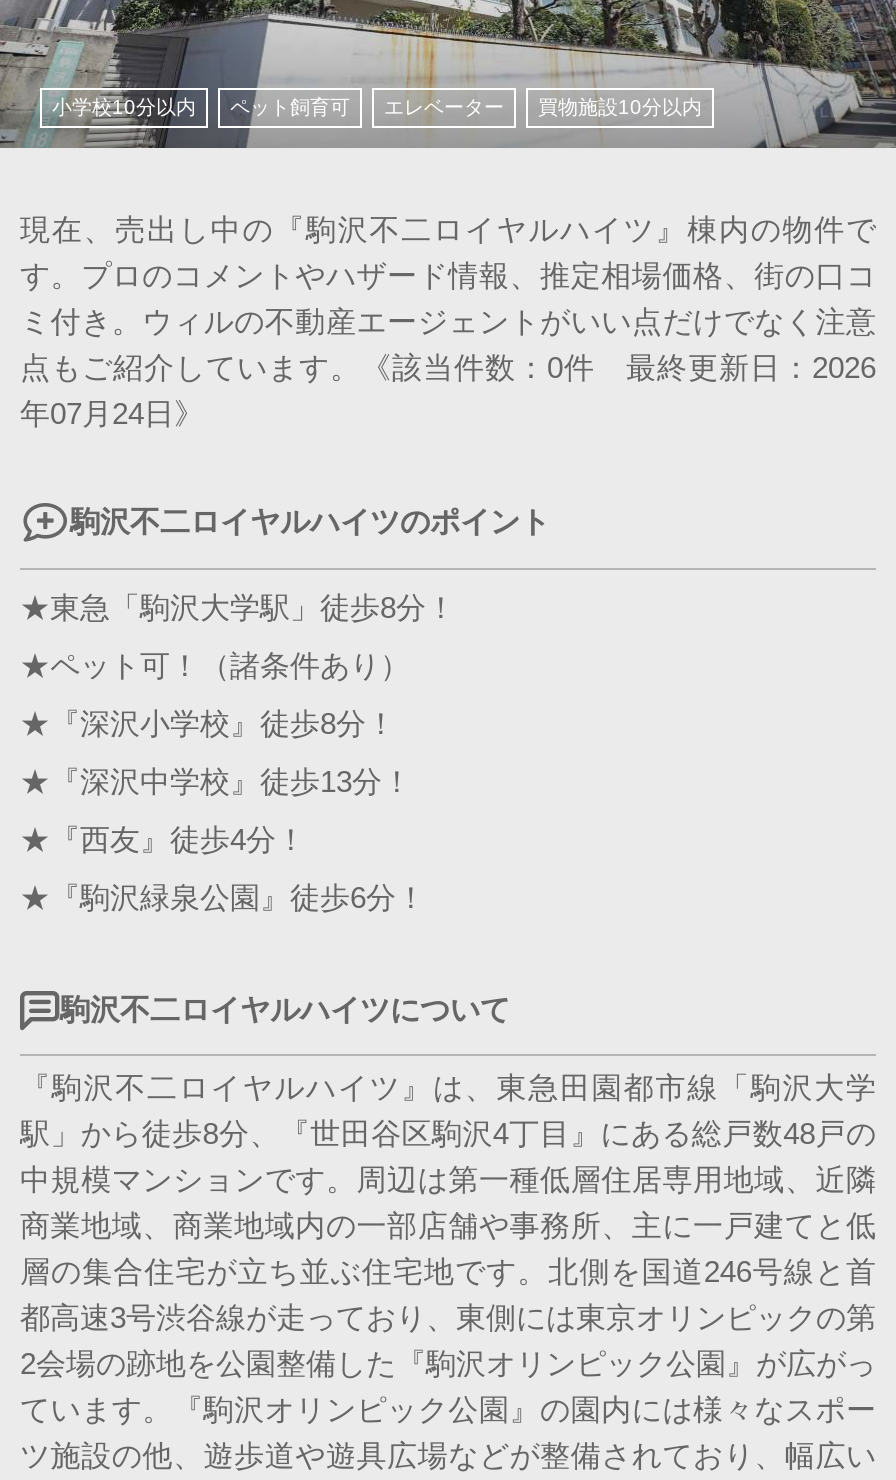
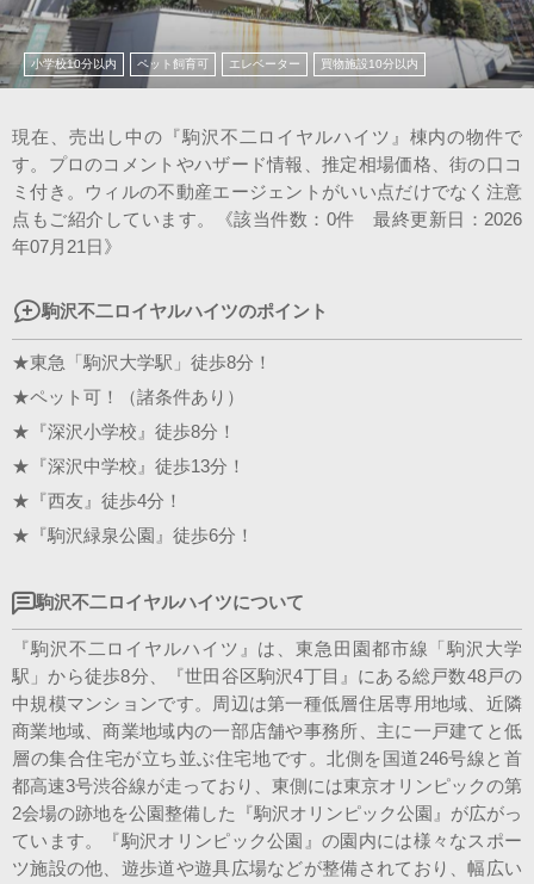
[20,397,204,429] 年07月24日》 -> [12,237,122,256] 年07月21日》

